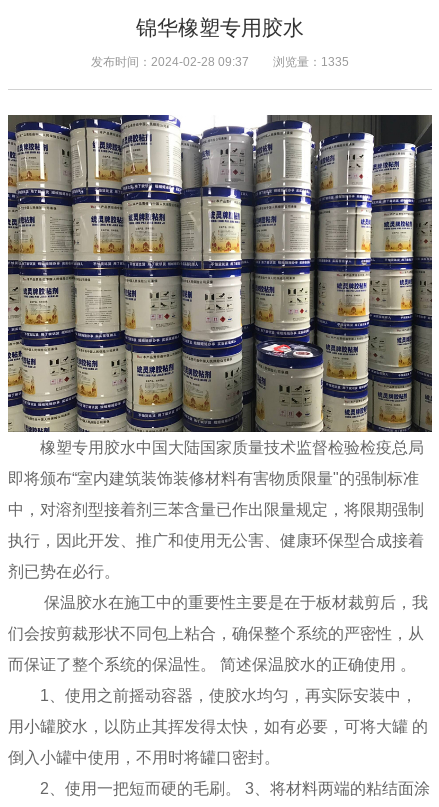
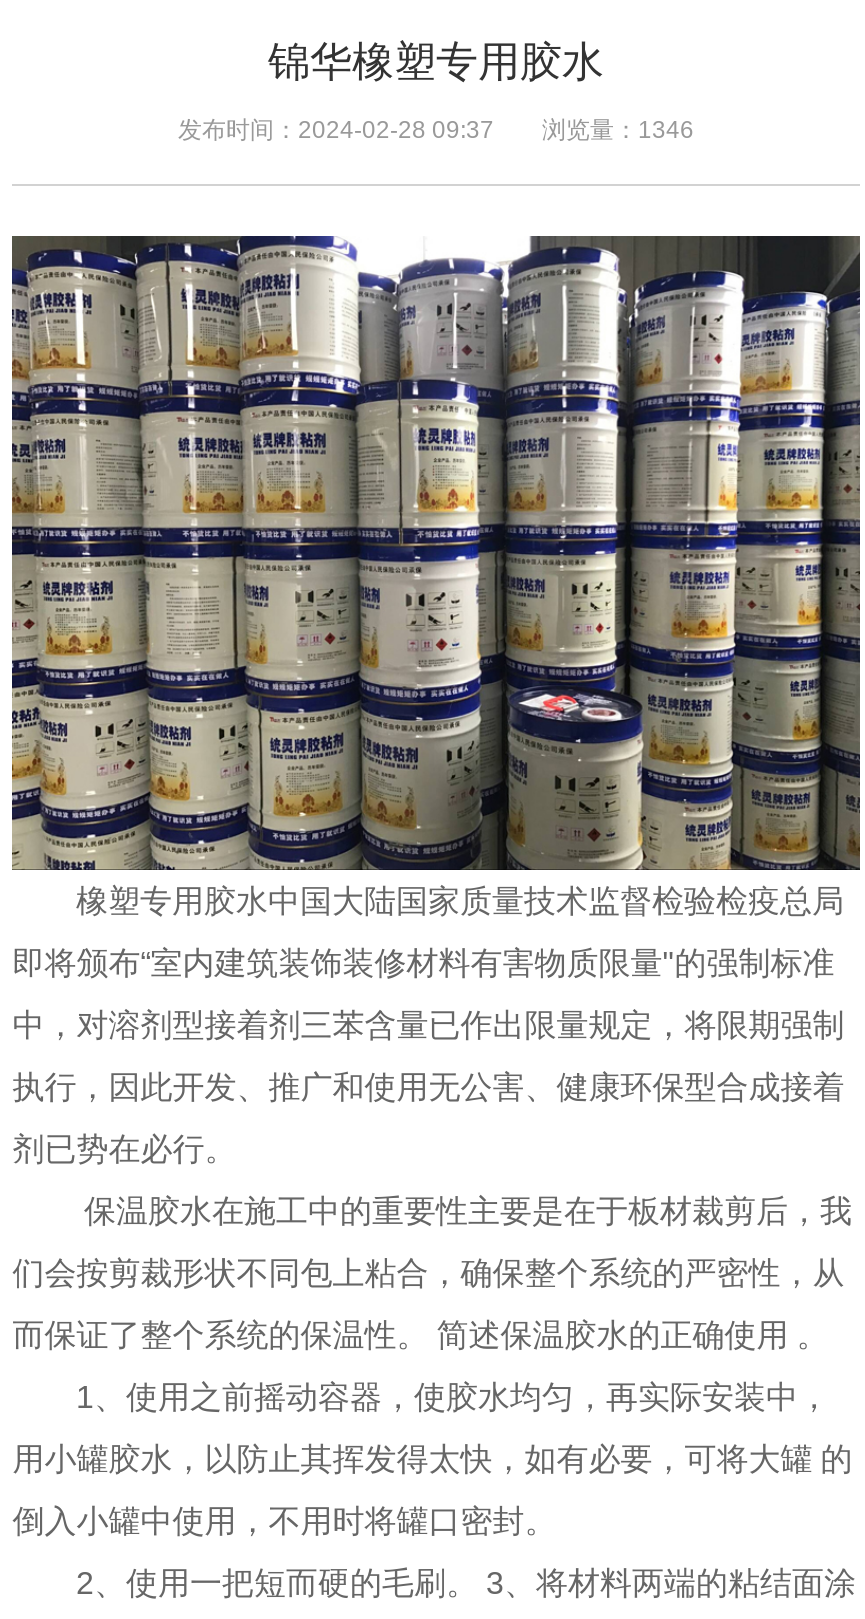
[91,55,349,69] 发布时间：2024-02-28 09:37浏览量：1335 -> [178,116,694,144] 发布时间：2024-02-28 09:37浏览量：1346

